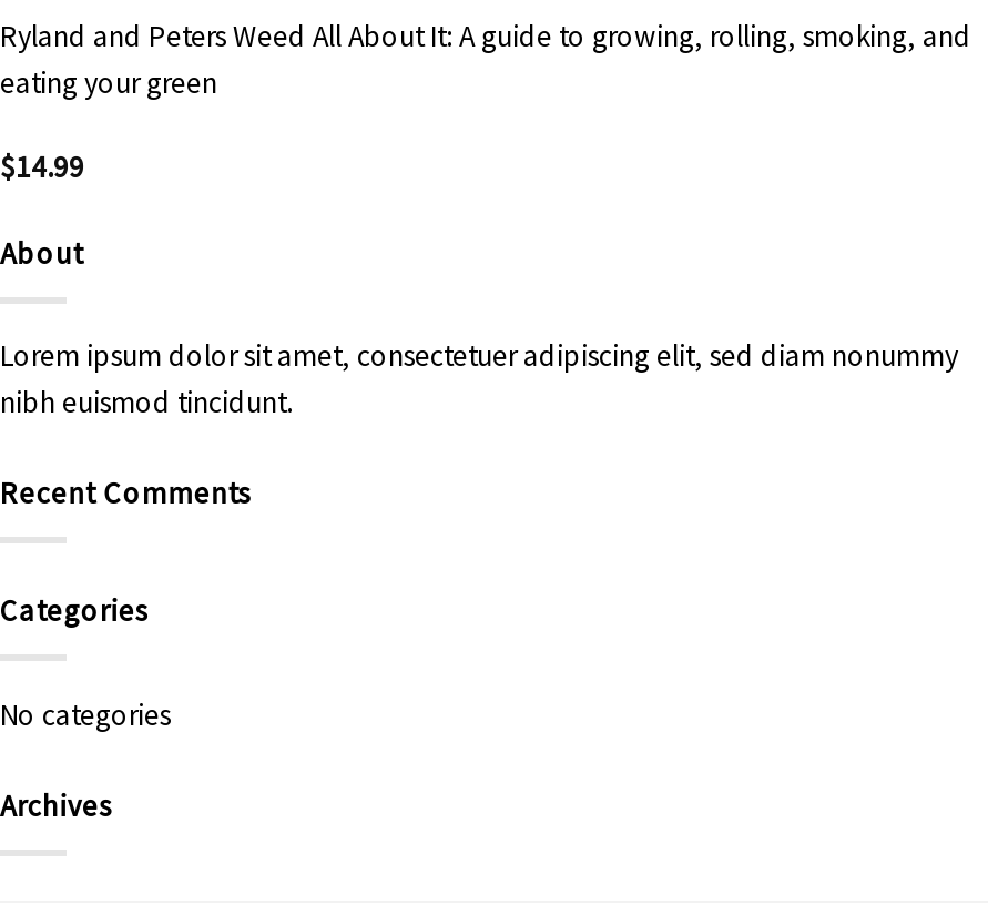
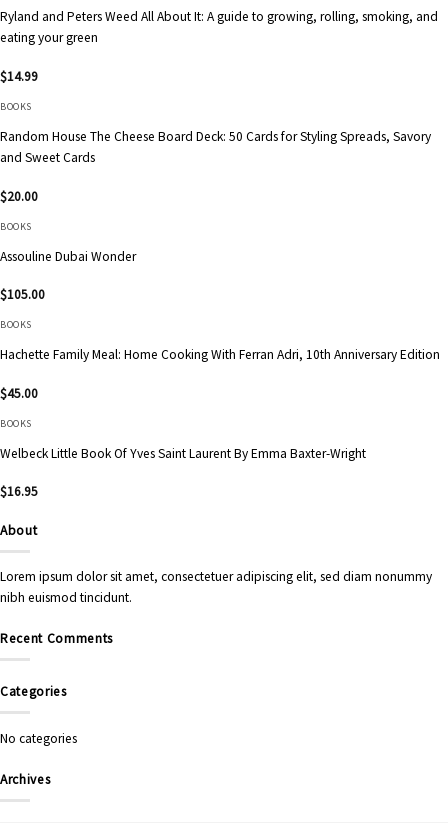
none -> [0,100,440,500] BOOKS | Random House The Cheese Board Deck: 50 Cards for Styling Spreads, Savory | and Sweet Cards | $20.00 | BOOKS | Assouline Dubai Wonder | $105.00 | BOOKS | Hachette Family Meal: Home Cooking With Ferran Adri, 10th Anniversary Edition | $45.00 | BOOKS | Welbeck Little Book Of Yves Saint Laurent By Emma Baxter-Wright | $16.95

